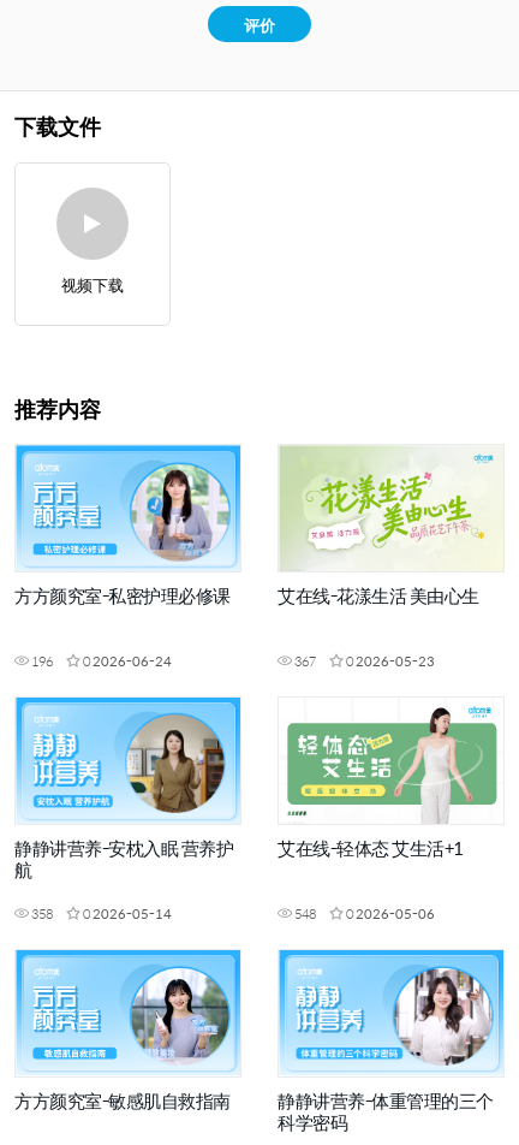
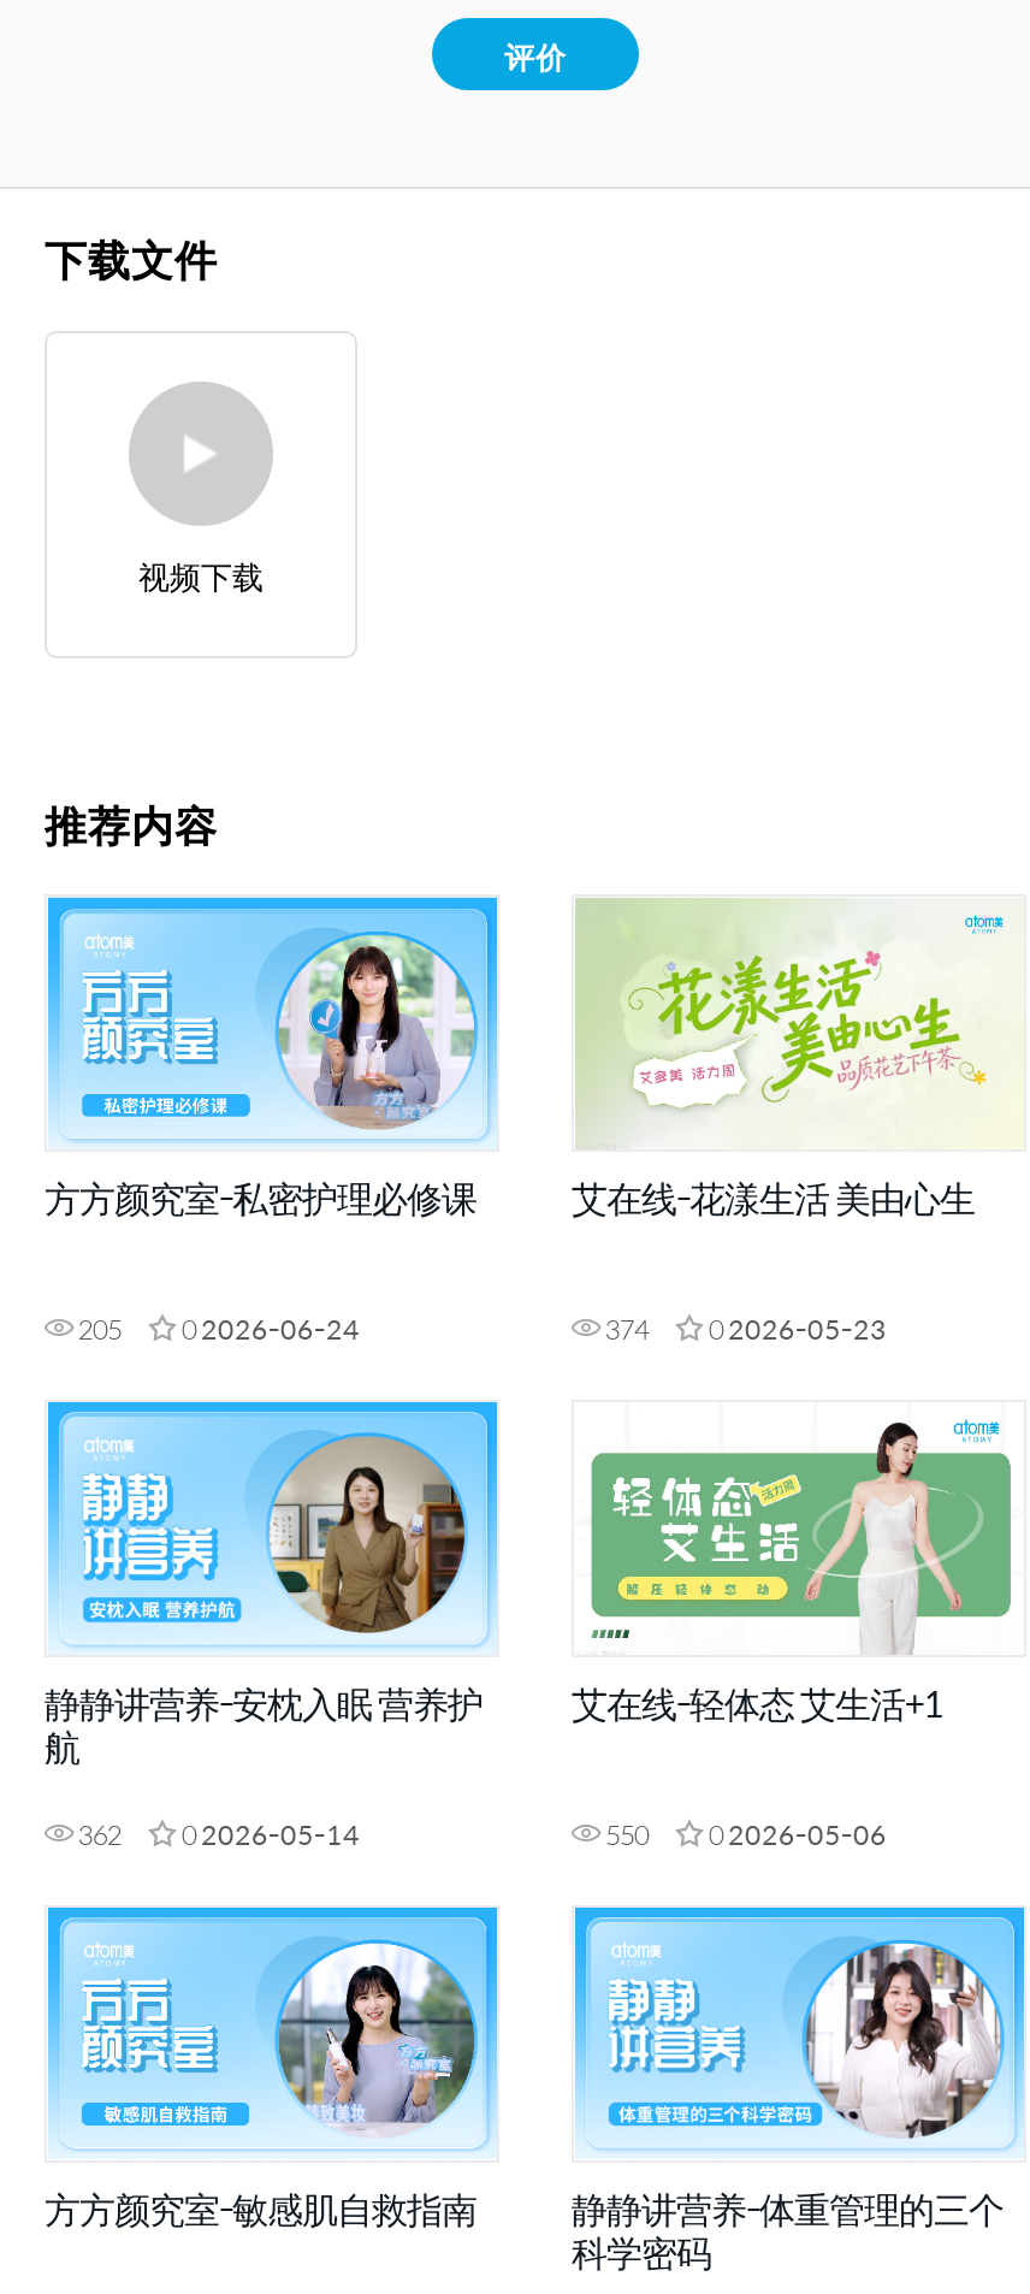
[31,650,172,671] 196 0 2026-06-24 -> [78,1308,360,1349] 205 0 2026-06-24
[294,650,435,671] 367 0 2026-05-23 -> [605,1308,887,1349] 374 0 2026-05-23
[31,903,172,923] 358 0 2026-05-14 -> [78,1813,360,1853] 362 0 2026-05-14
[294,903,435,923] 548 0 2026-05-06 -> [605,1813,887,1853] 550 0 2026-05-06

